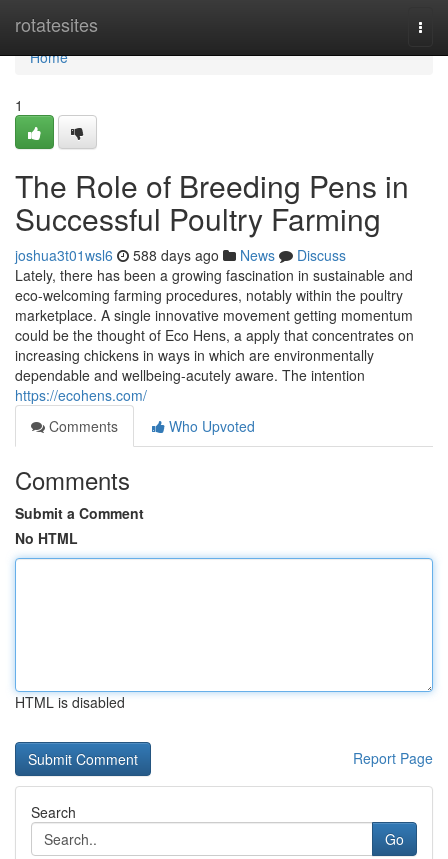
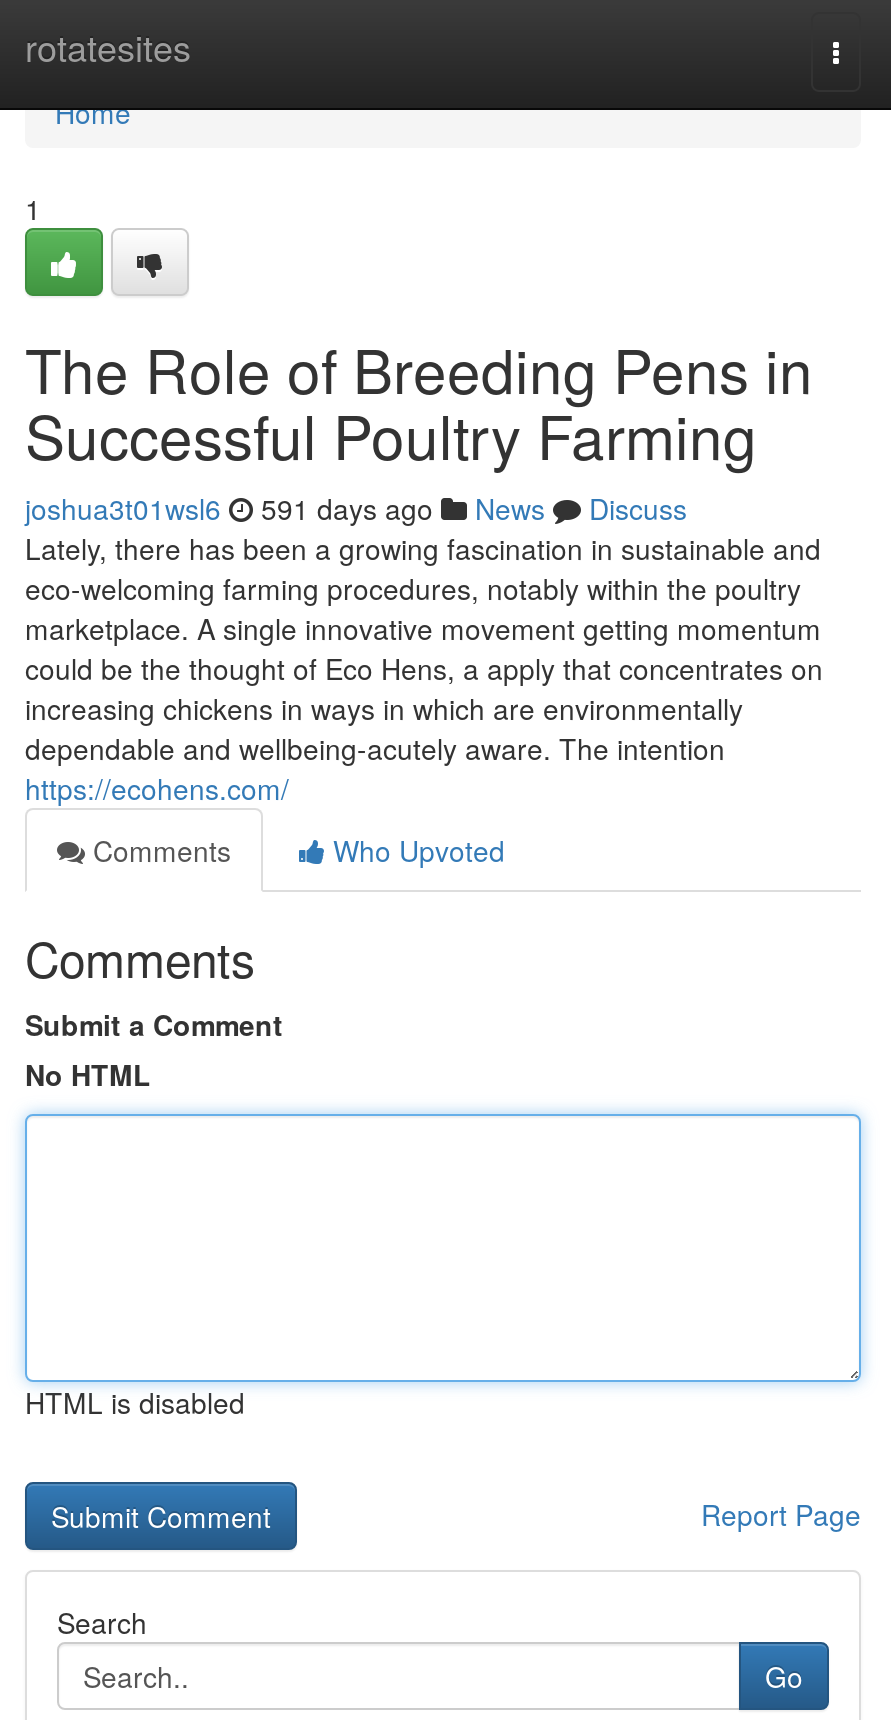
[15,245,346,265] joshua3t01wsl6 588 days ago News Discuss -> [25,488,687,528] joshua3t01wsl6 591 days ago News Discuss

